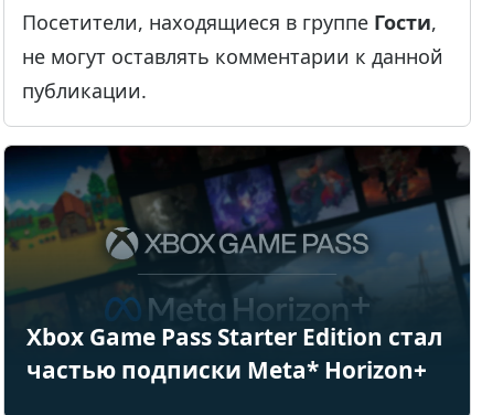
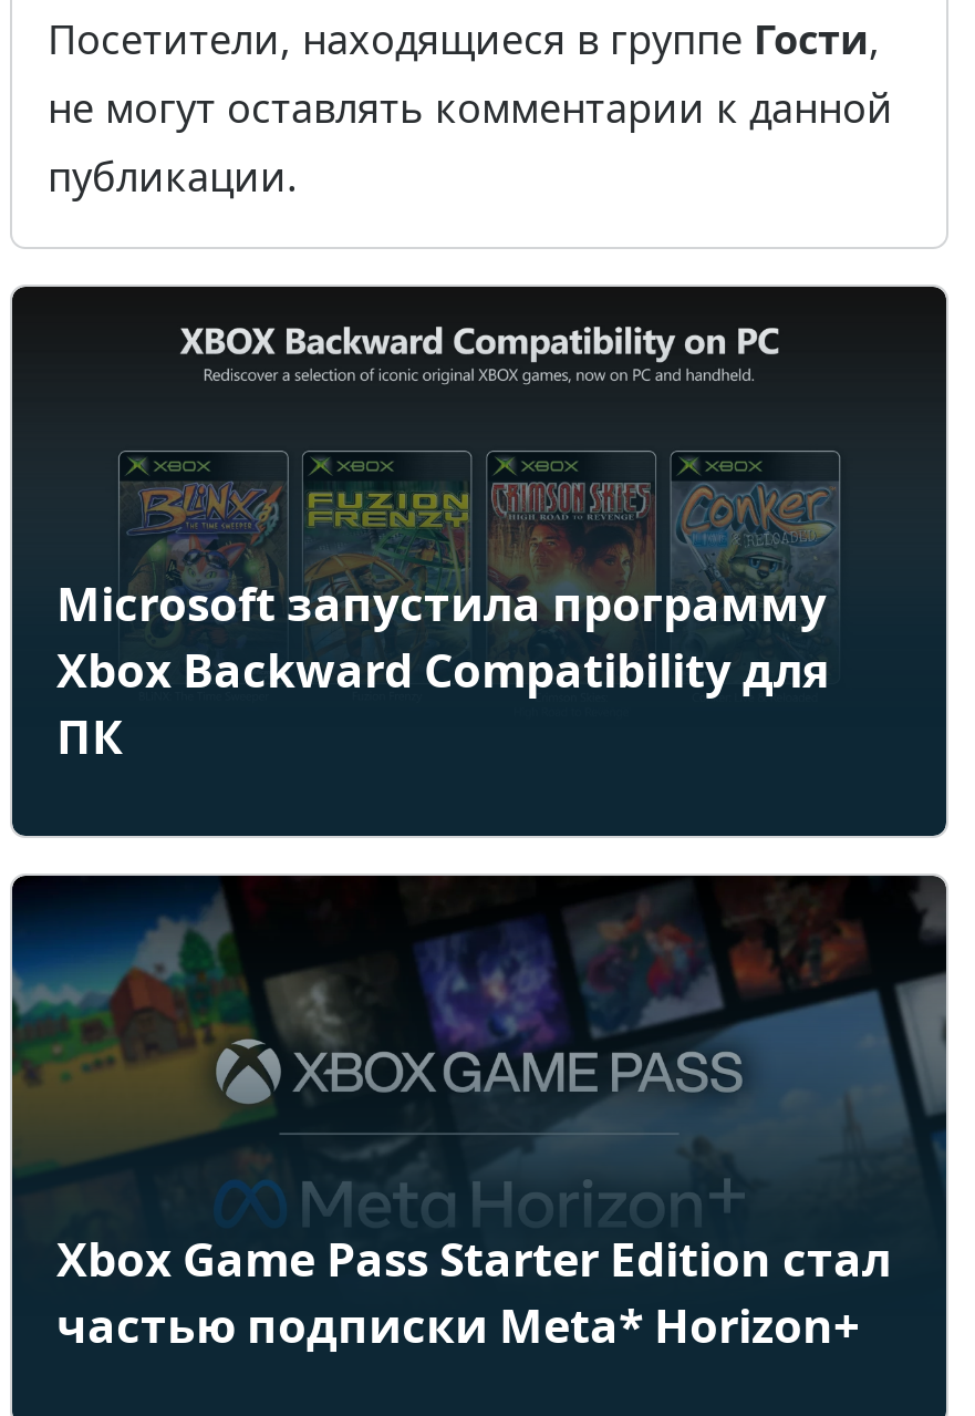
none -> [12,304,944,768] [image] | Microsoft запустила программу | Xbox Backward Compatibility для | ПК

